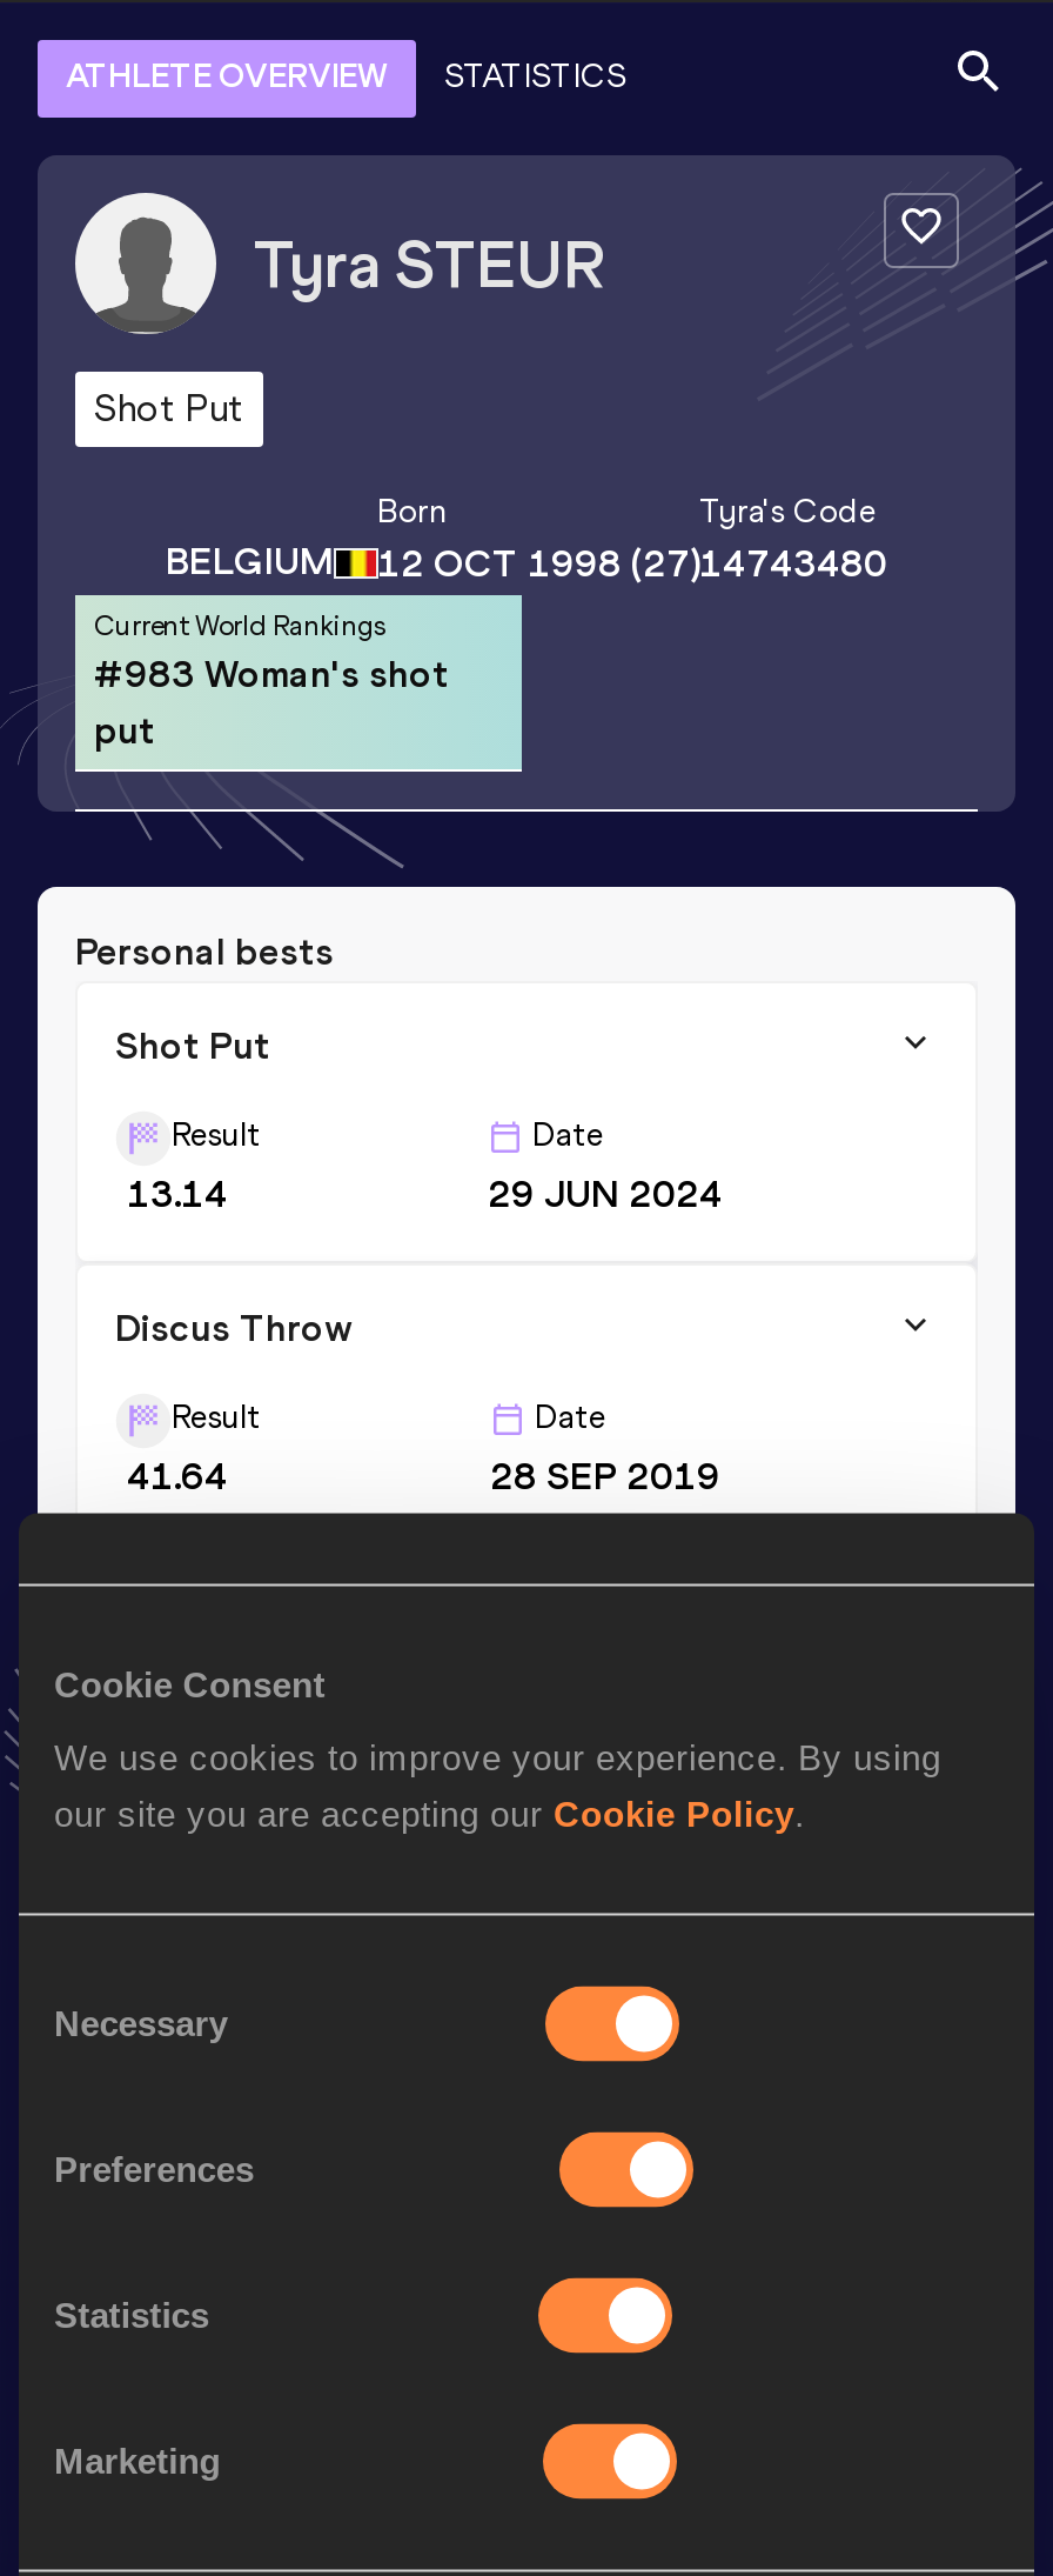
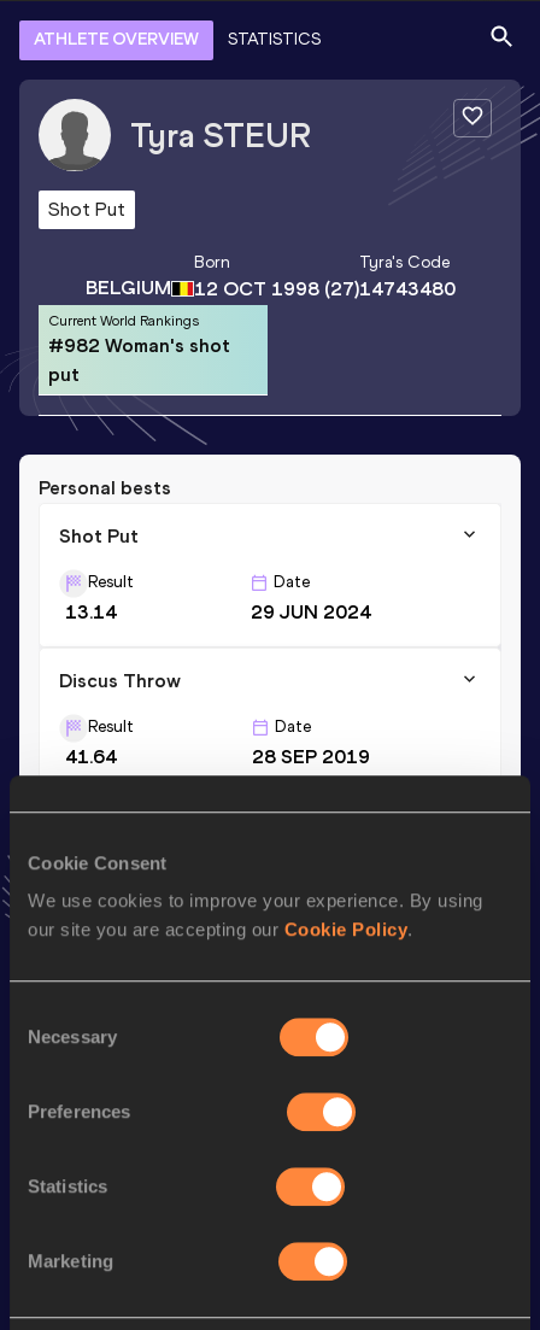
[94,650,449,695] #983 Woman's shot -> [48,333,230,356] #982 Woman's shot

